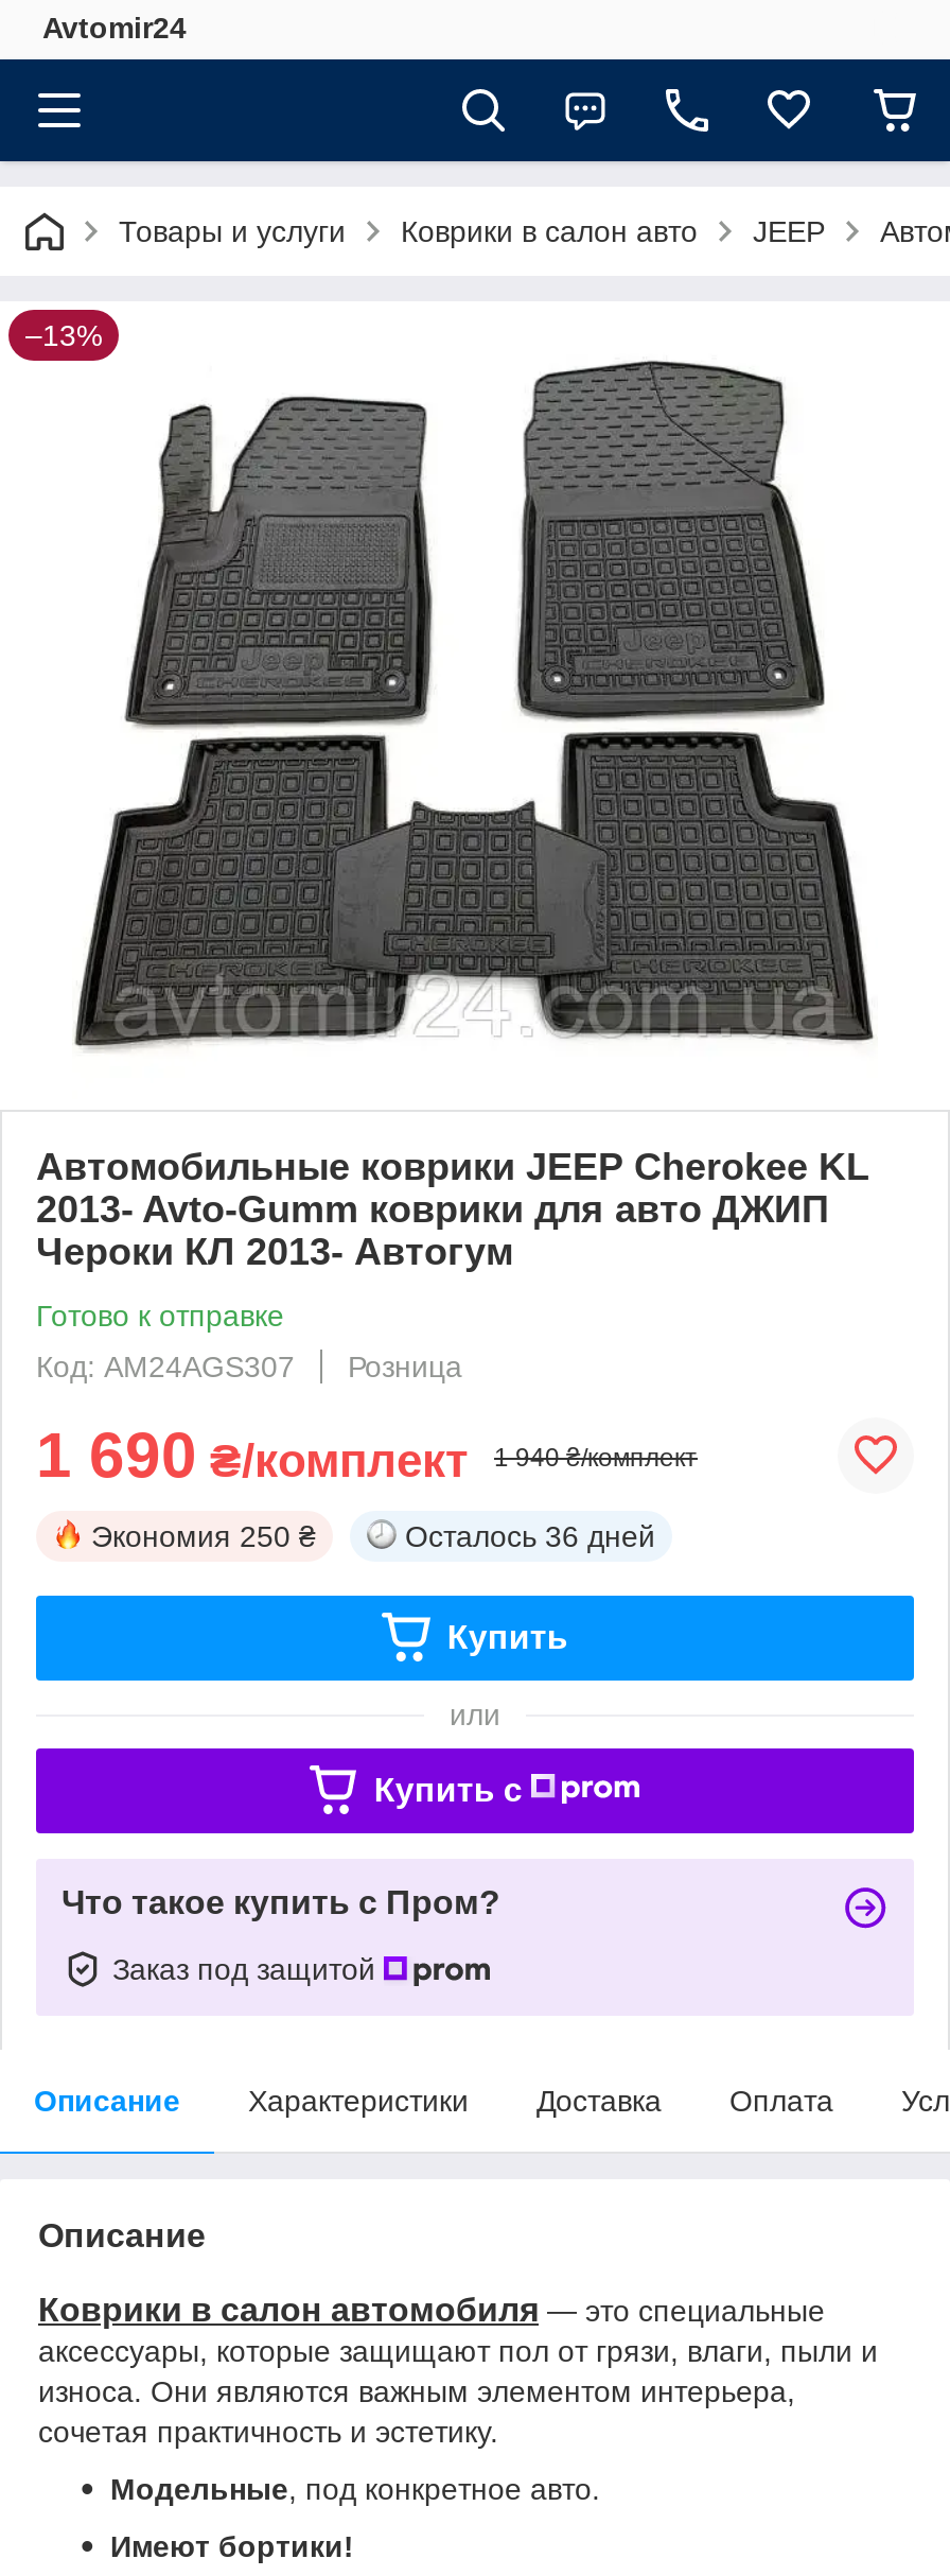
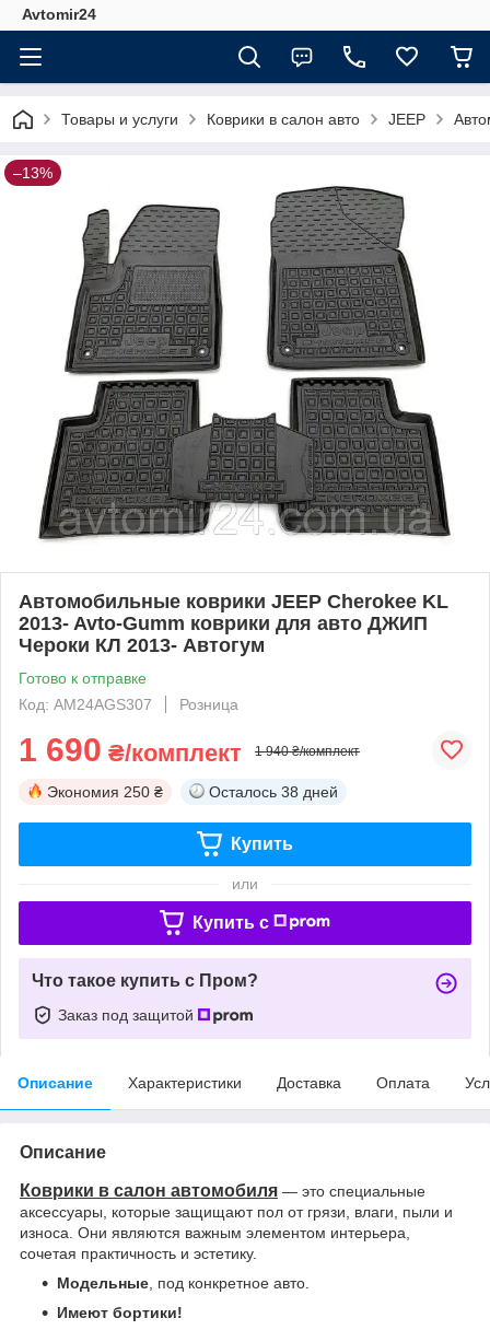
[405,1519,655,1553] Осталось 36 дней -> [209,783,338,800] Осталось 38 дней

